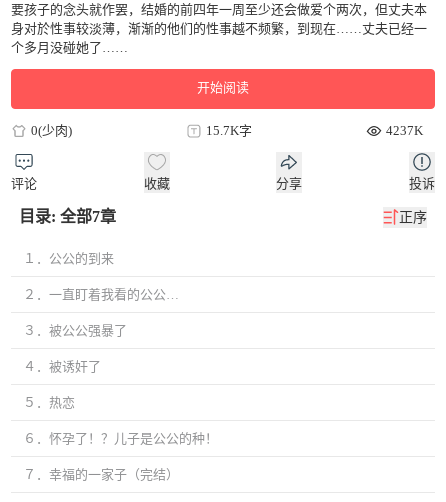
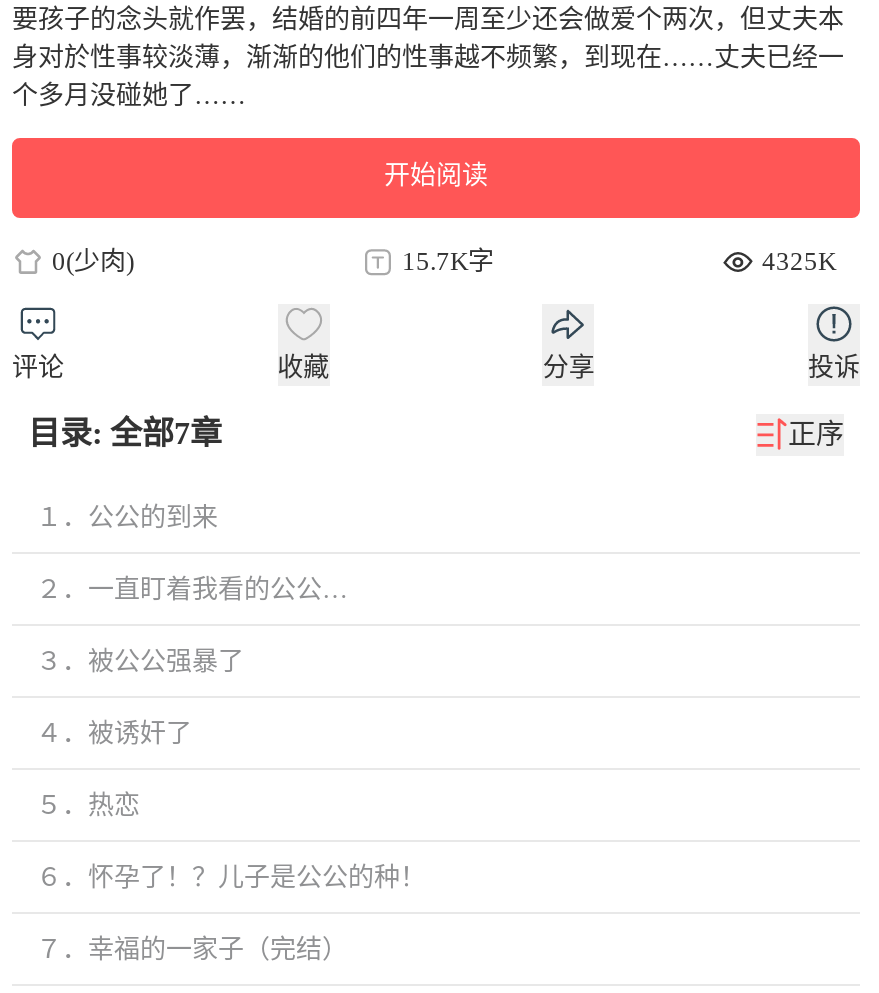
[386,123,423,138] 4237K -> [762,246,836,276] 4325K

